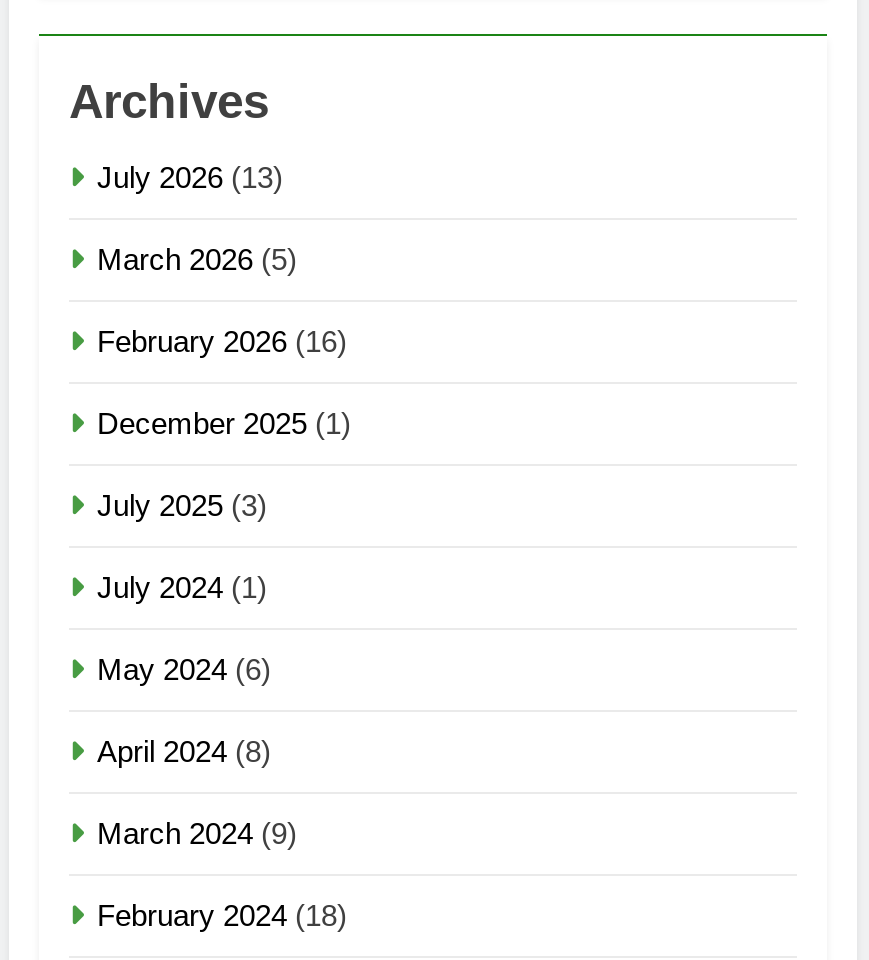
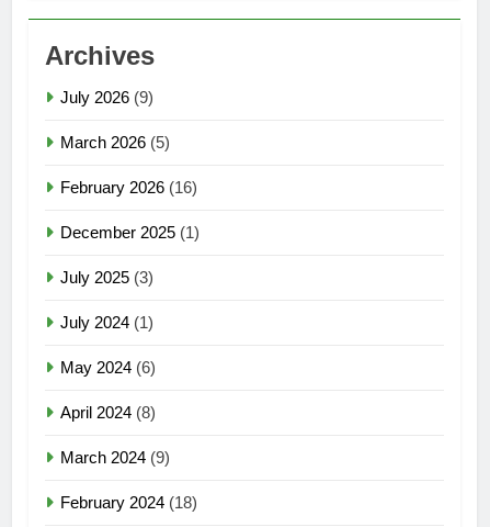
[97,160,283,194] July 2026 (13) -> [60,88,153,107] July 2026 (9)

